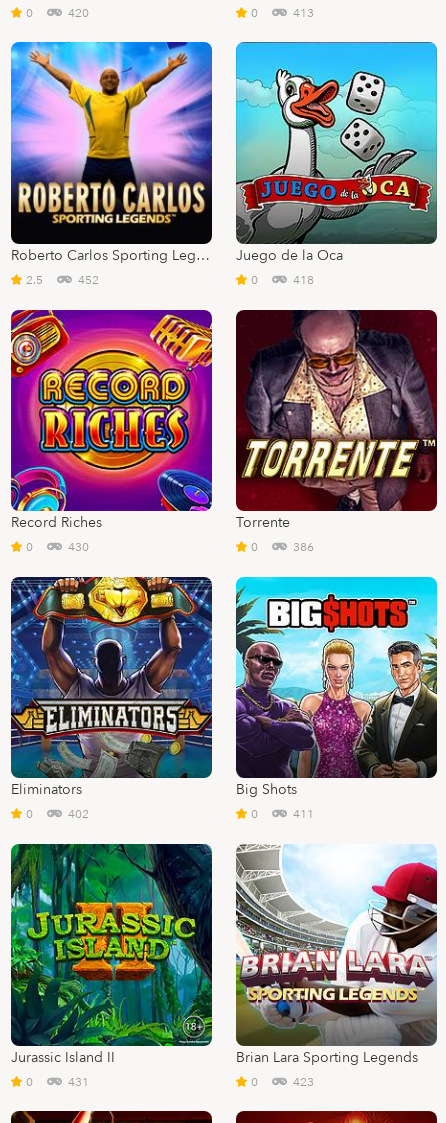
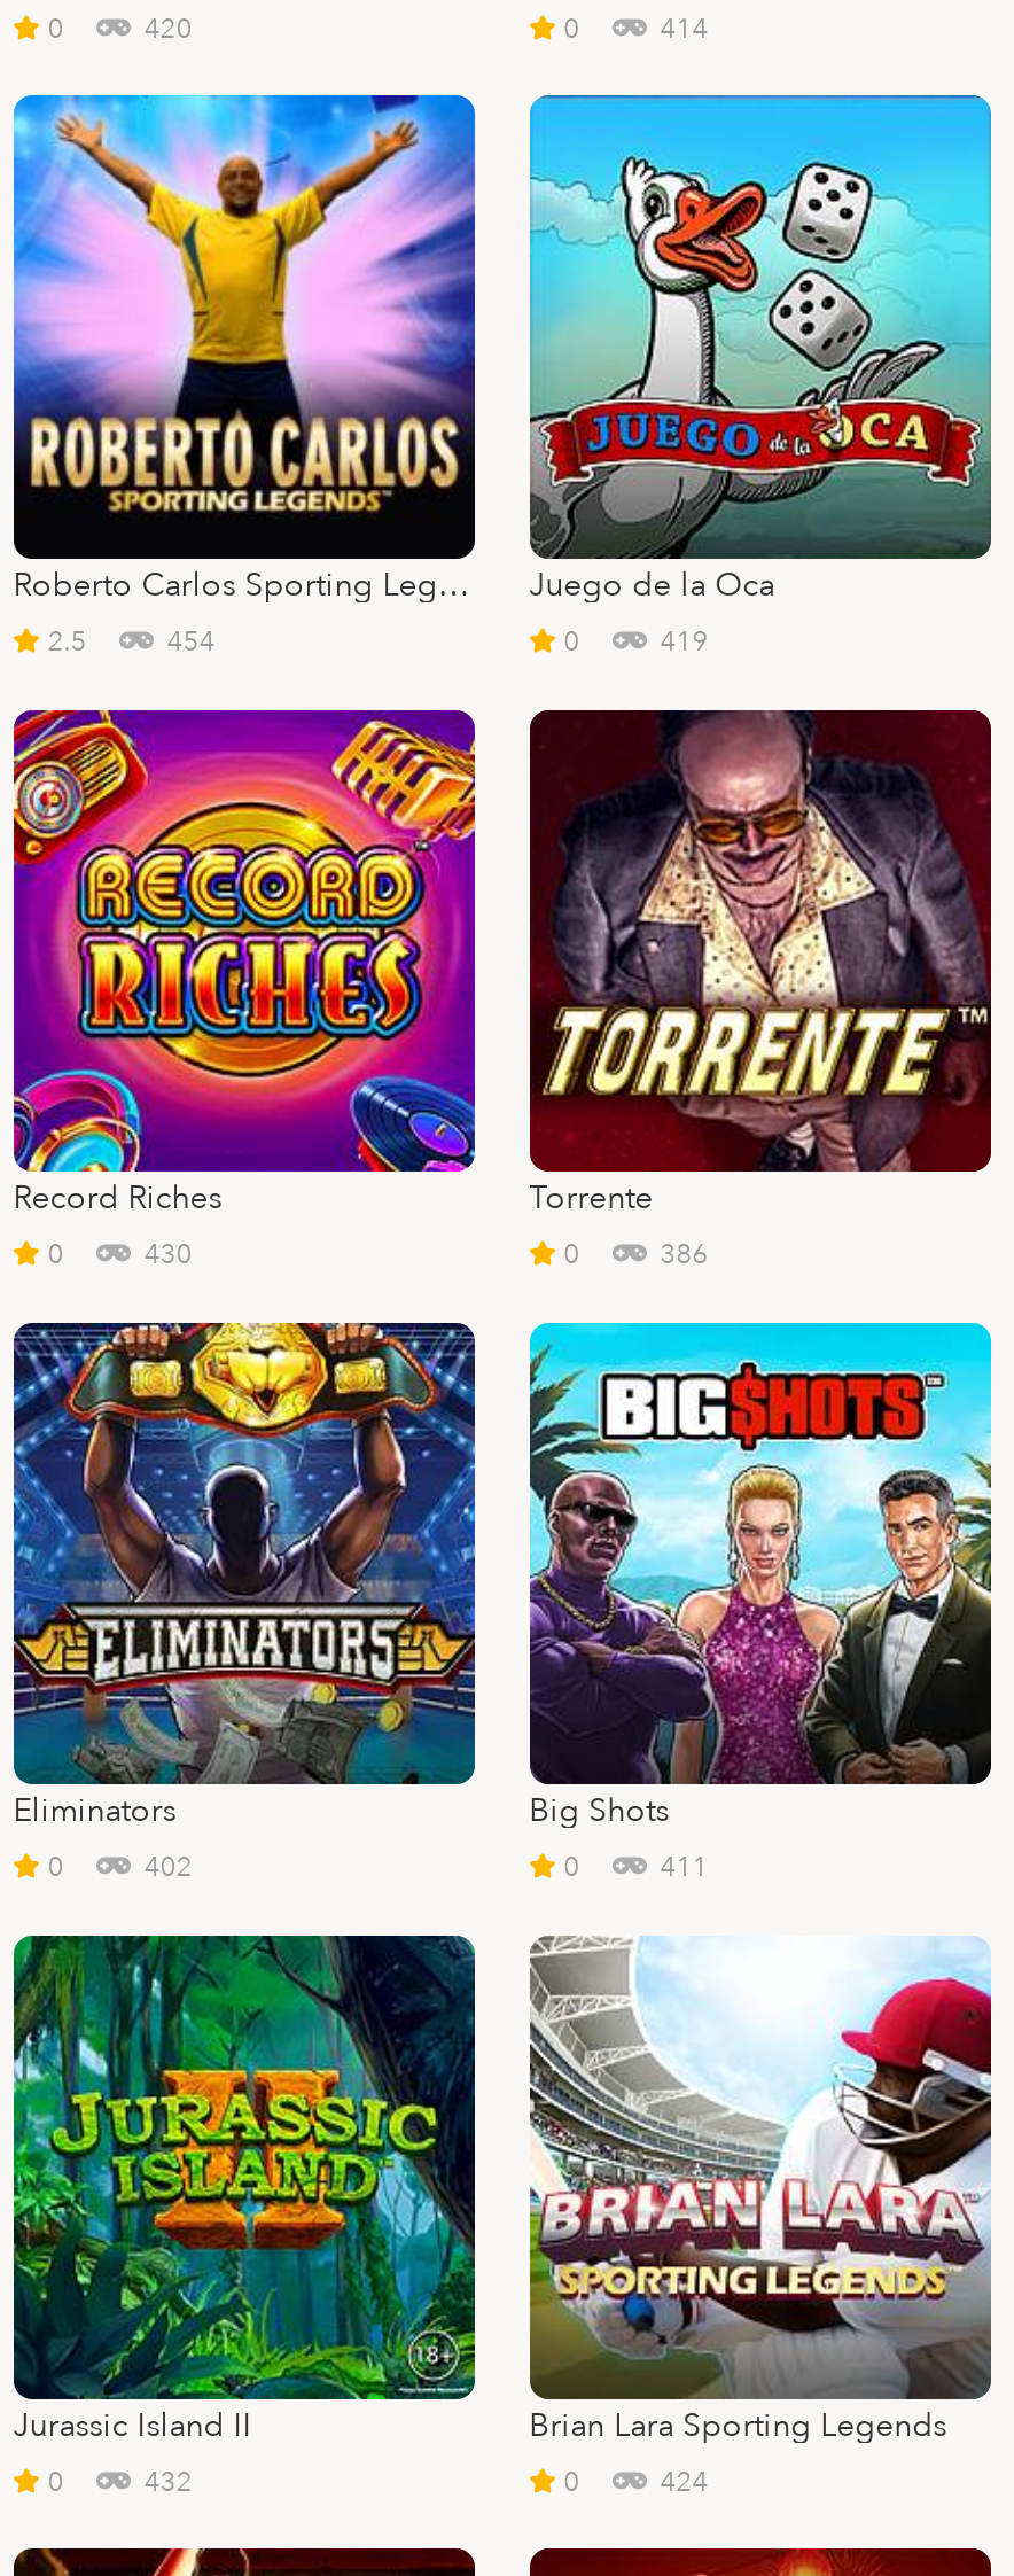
[293,5,314,21] 413 -> [660,10,708,47] 414
[78,272,99,288] 452 -> [167,623,215,660] 454
[293,272,314,288] 418 -> [660,623,708,660] 419
[68,1074,89,1090] 431 -> [144,2463,192,2499] 432
[293,1074,314,1090] 423 -> [660,2463,708,2499] 424

